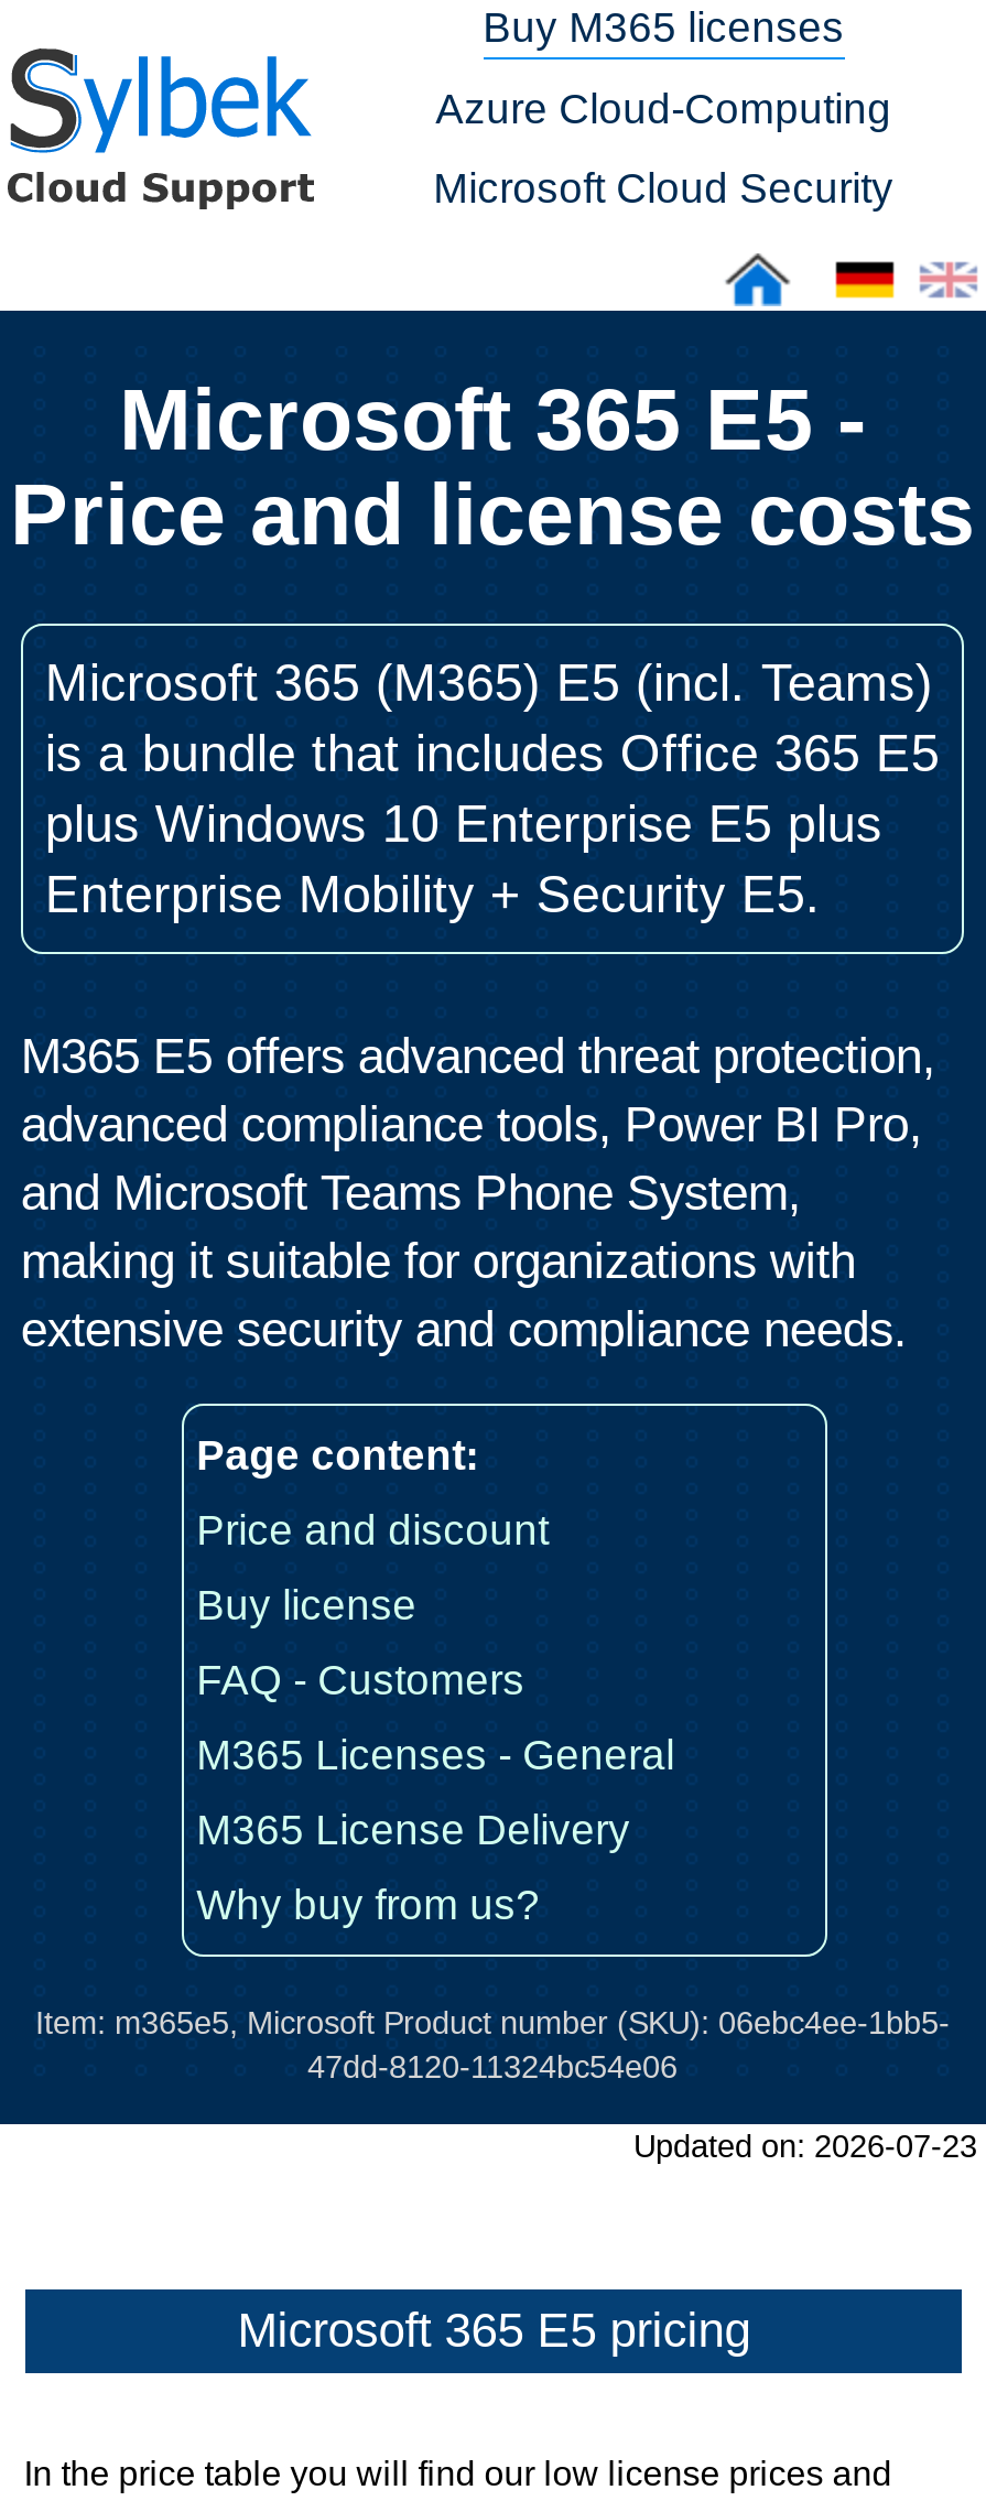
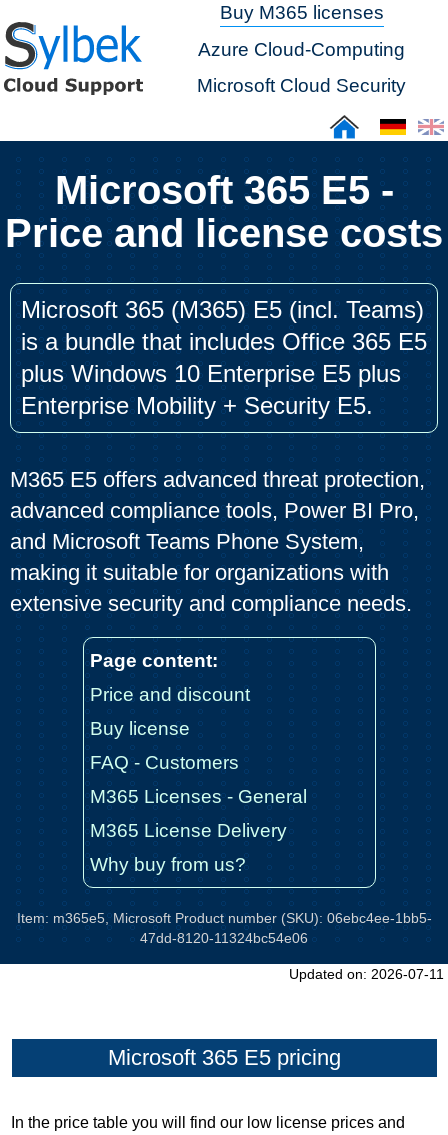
[633,2129,977,2165] Updated on: 2026-07-23 -> [289,966,444,982] Updated on: 2026-07-11

